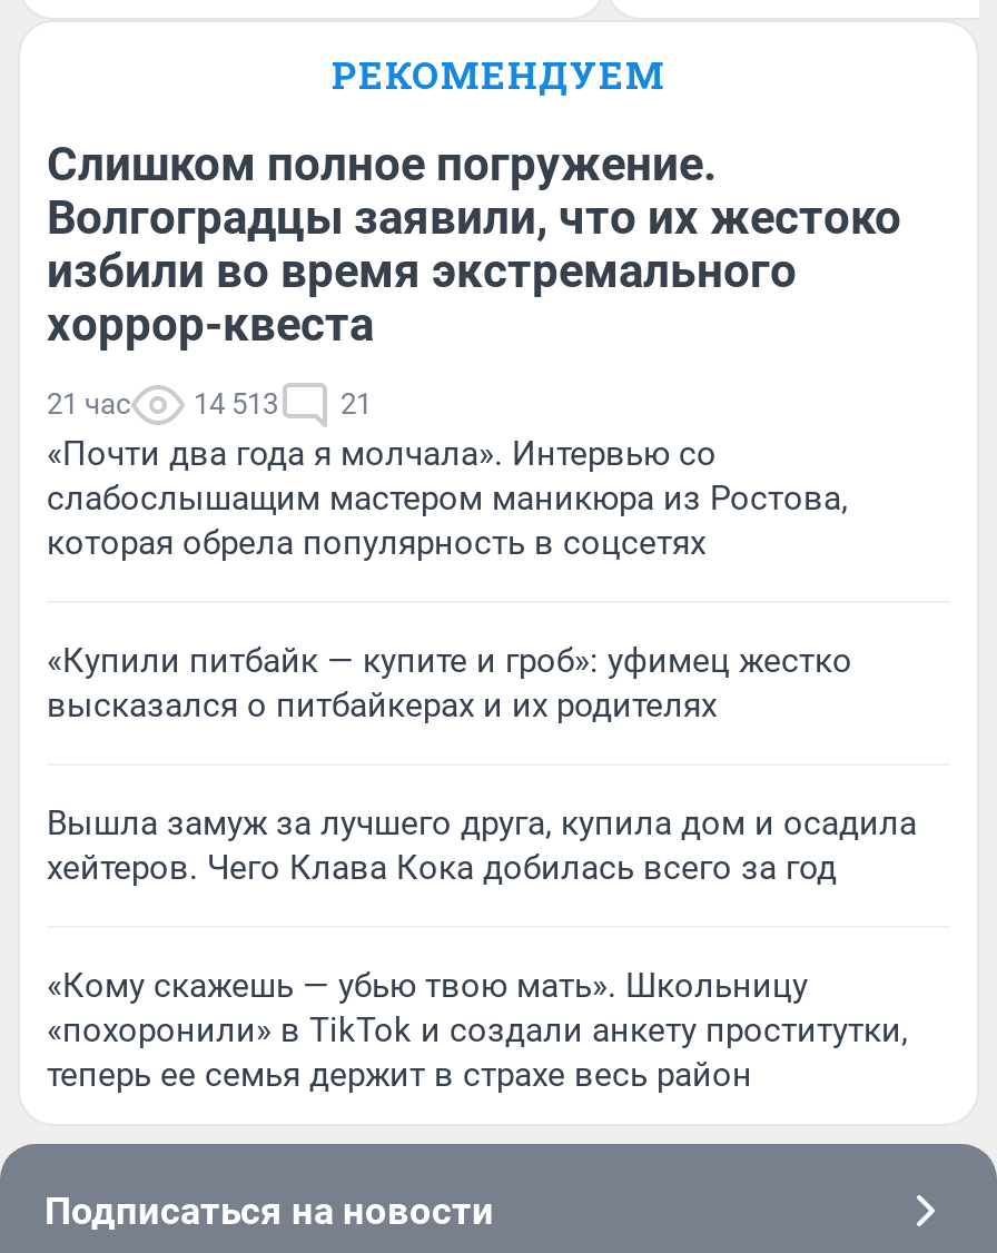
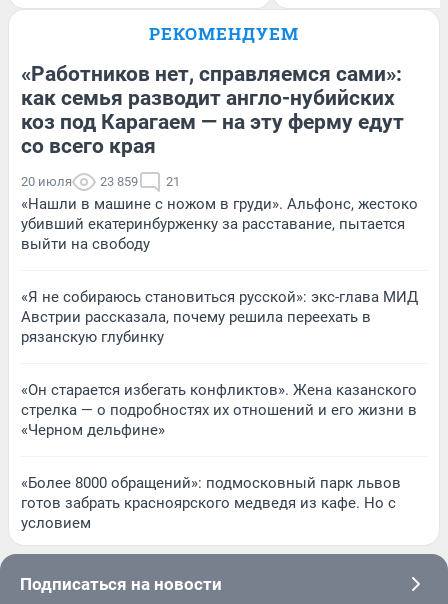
[47,137,901,351] Слишком полное погружение. | Волгоградцы заявили, что их жестоко | избили во время экстремального | хоррор-квеста -> [21,62,404,158] «Работников нет, справляемся сами»: | как семья разводит англо-нубийских | коз под Карагаем — на эту ферму едут | со всего края
[47,387,278,420] 21 час | 14 513 -> [21,174,138,189] 20 июля | 23 859
[47,433,848,562] «Почти два года я молчала». Интервью со | слабослышащим мастером маникюра из Ростова, | которая обрела популярность в соцсетях -> [21,195,418,253] «Нашли в машине с ножом в груди». Альфонс, жестоко | убивший екатеринбурженку за расставание, пытается | выйти на свободу
[47,640,852,725] «Купили питбайк — купите и гроб»: уфимец жестко | высказался о питбайкерах и их родителях -> [21,288,418,346] «Я не собираюсь становиться русской»: экс-глава МИД | Австрии рассказала, почему решила переехать в | рязанскую глубинку
[47,803,917,887] Вышла замуж за лучшего друга, купила дом и осадила | хейтеров. Чего Клава Кока добилась всего за год -> [21,381,417,439] «Он старается избегать конфликтов». Жена казанского | стрелка — о подробностях их отношений и его жизни в | «Черном дельфине»
[47,965,908,1094] «Кому скажешь — убью твою мать». Школьницу | «похоронили» в TikTok и создали анкету проститутки, | теперь ее семья держит в страхе весь район -> [21,474,401,532] «Более 8000 обращений»: подмосковный парк львов | готов забрать красноярского медведя из кафе. Но с | условием

